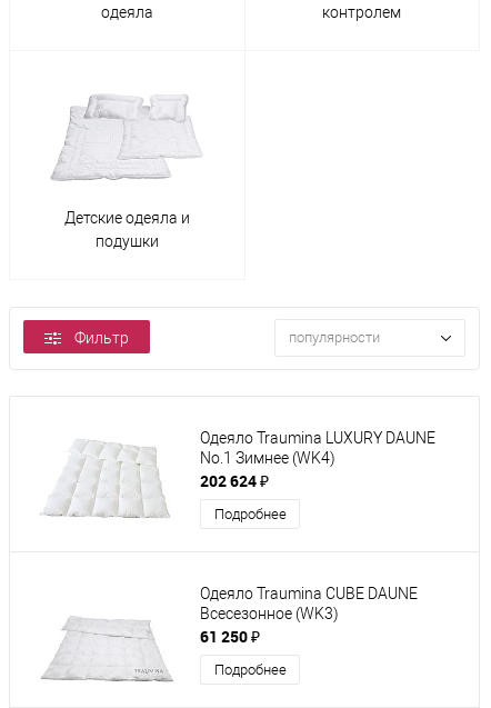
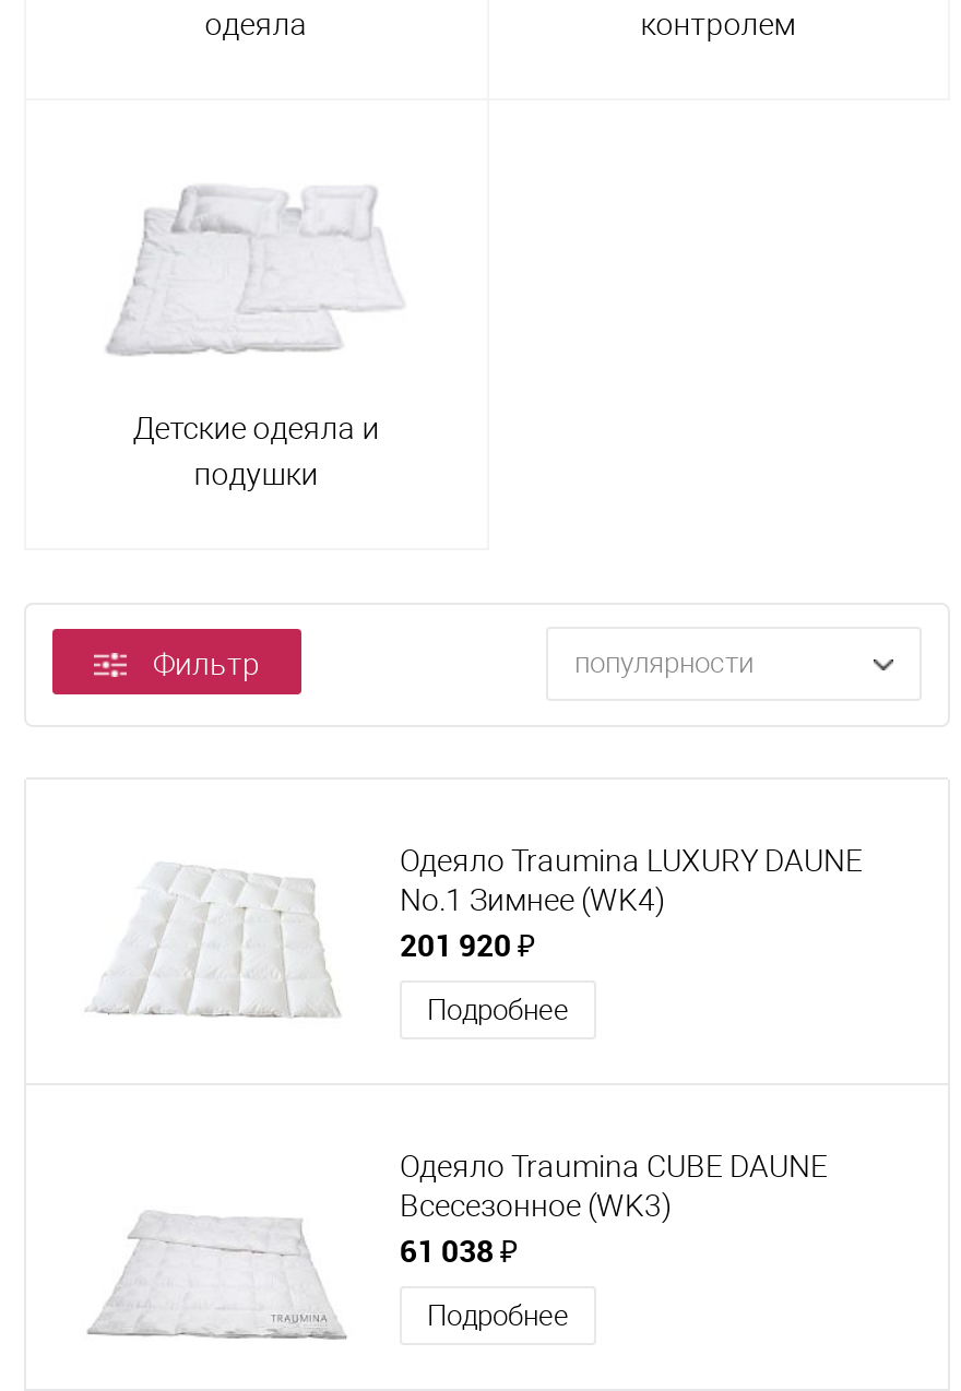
[200,470,269,491] 202 624 ₽ -> [400,924,535,965] 201 920 ₽
[200,626,260,647] 61 250 ₽ -> [400,1229,518,1271] 61 038 ₽

